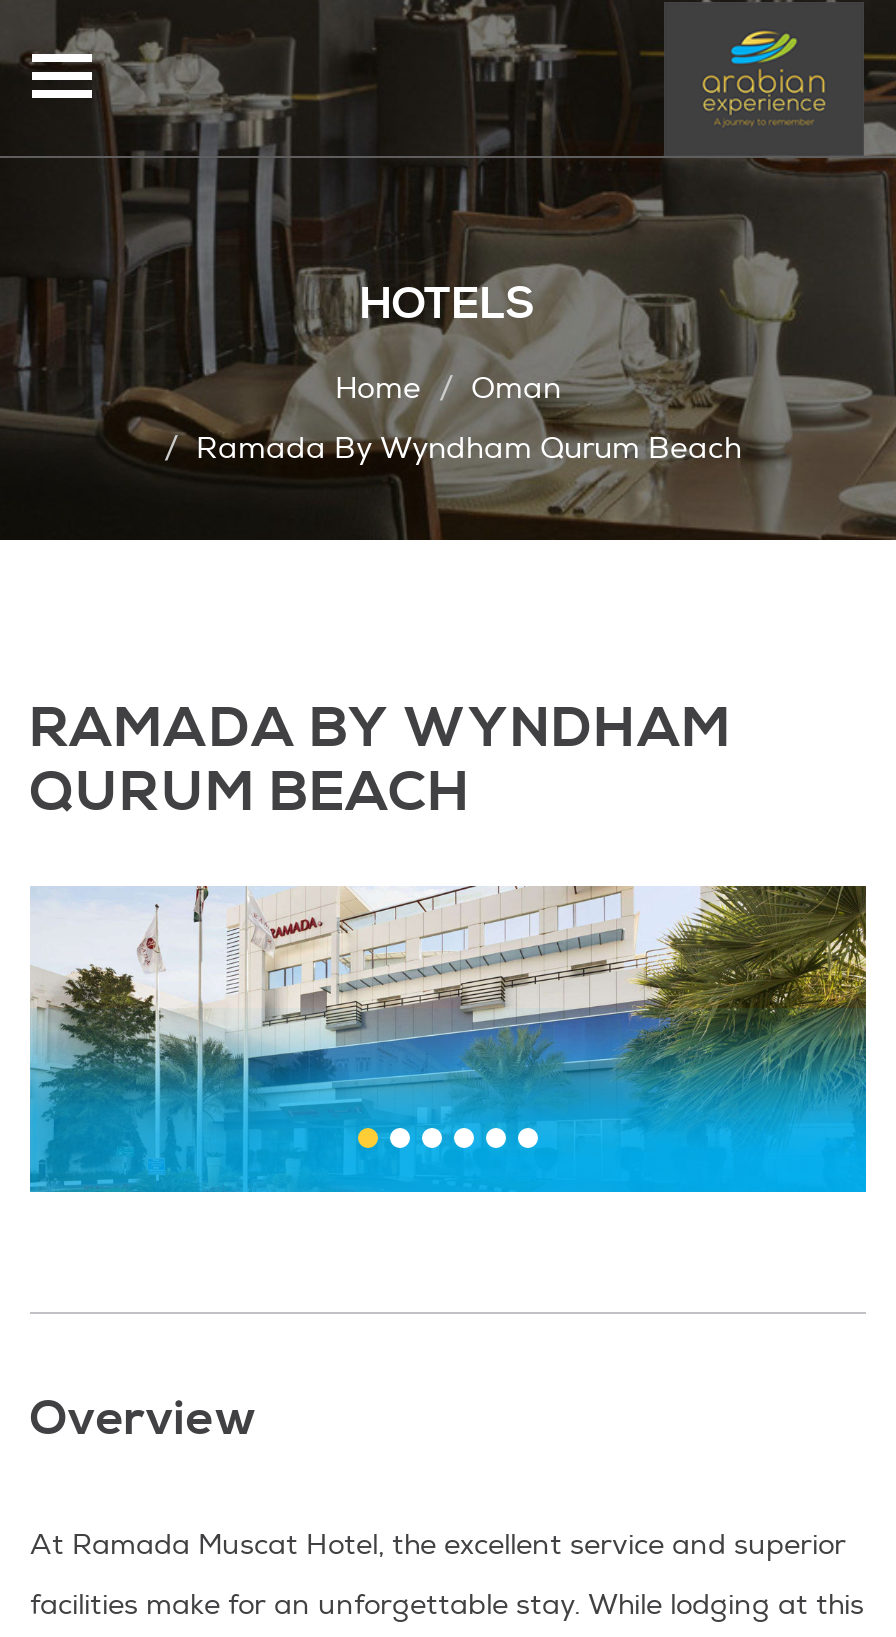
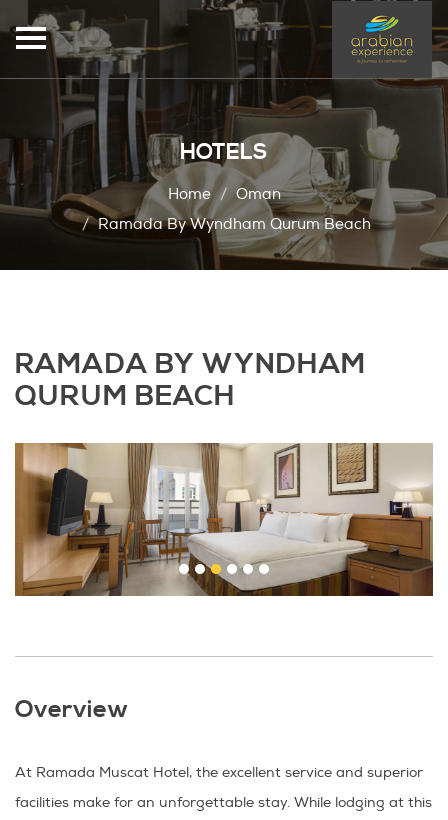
[28,886,868,1194] [image] -> [14,442,434,597] [image]

